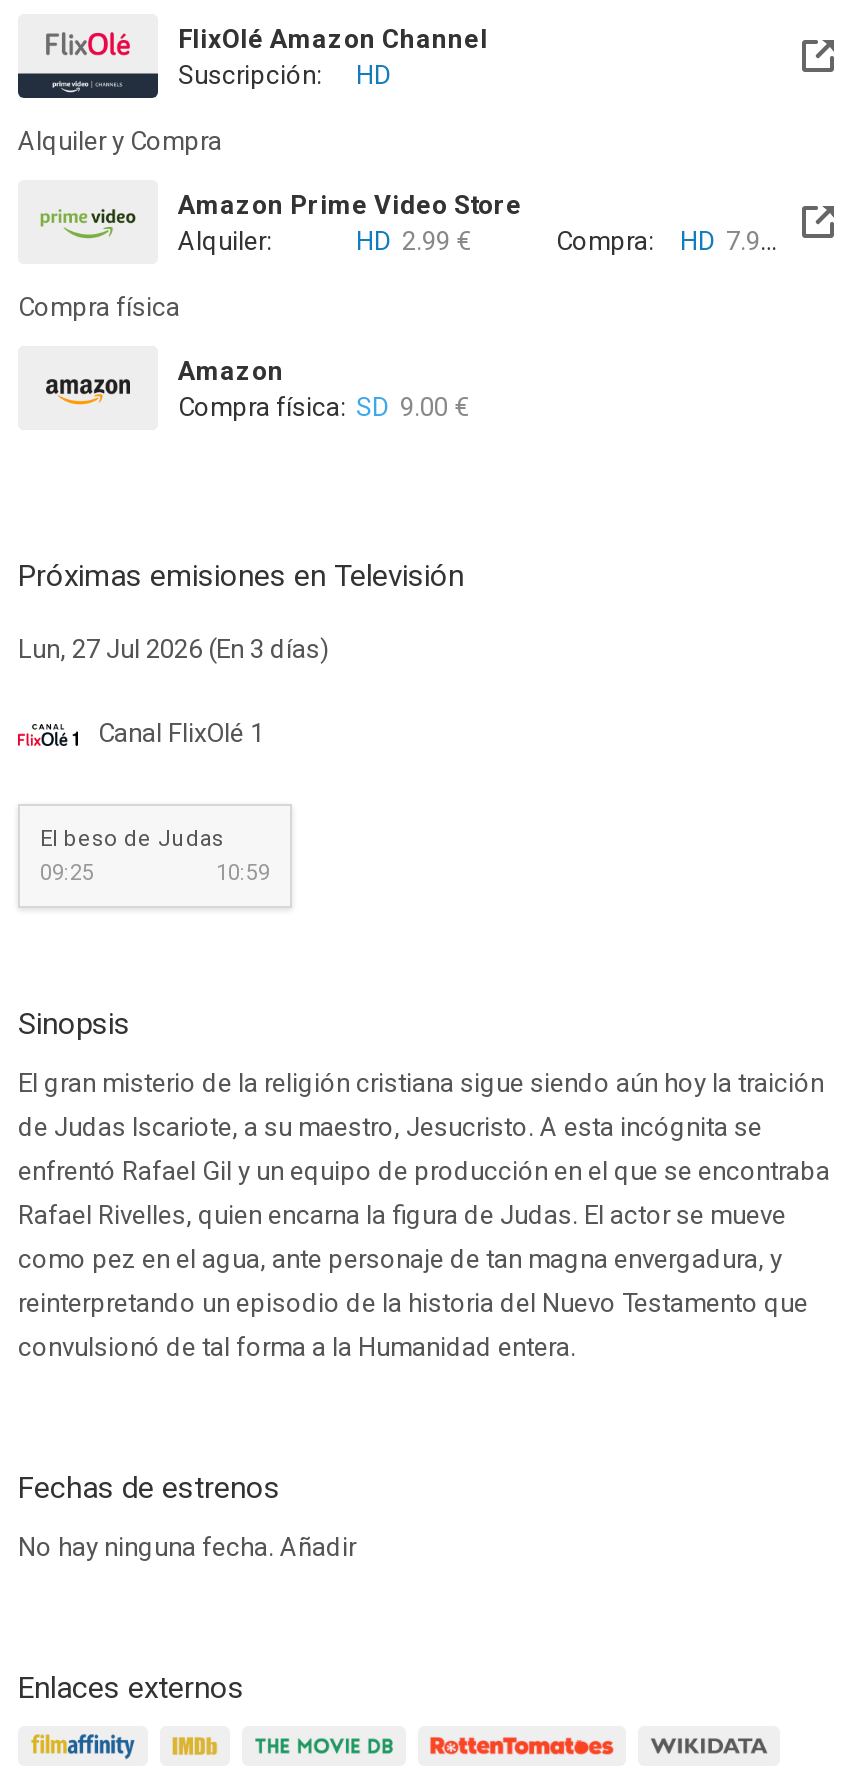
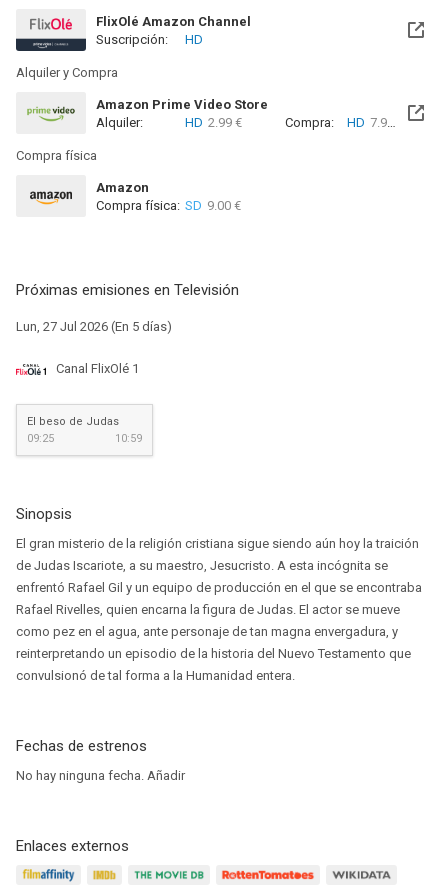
[18,634,330,664] Lun, 27 Jul 2026 (En 3 días) -> [16,319,172,334] Lun, 27 Jul 2026 (En 5 días)

